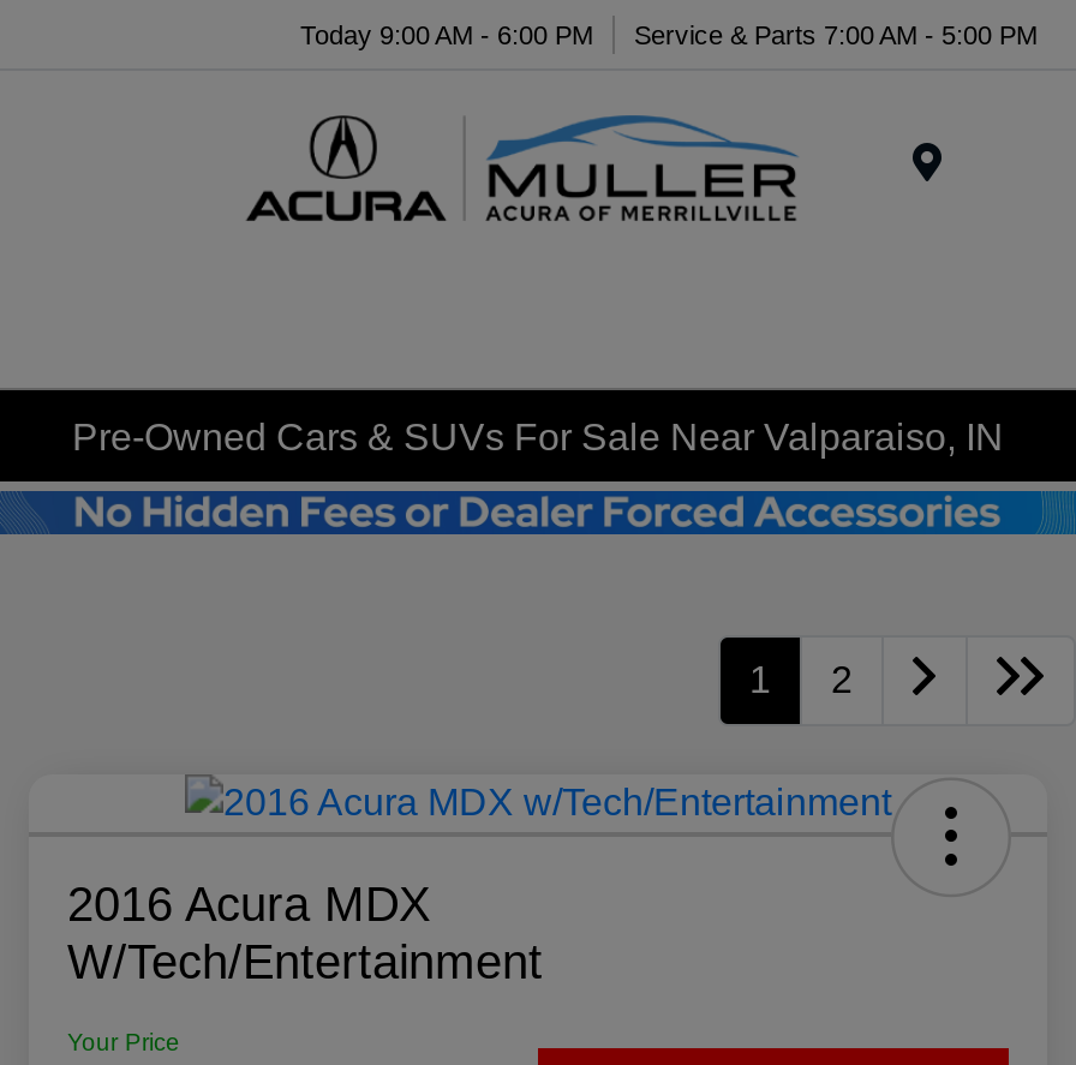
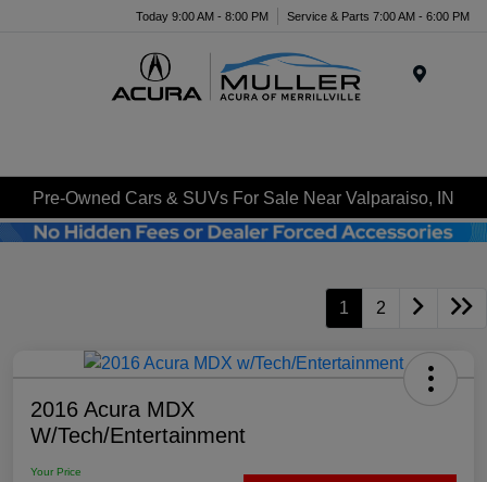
[300,19,593,48] Today 9:00 AM - 6:00 PM -> [136,9,269,22] Today 9:00 AM - 8:00 PM
[634,19,1038,48] Service & Parts 7:00 AM - 5:00 PM -> [287,9,470,22] Service & Parts 7:00 AM - 6:00 PM

